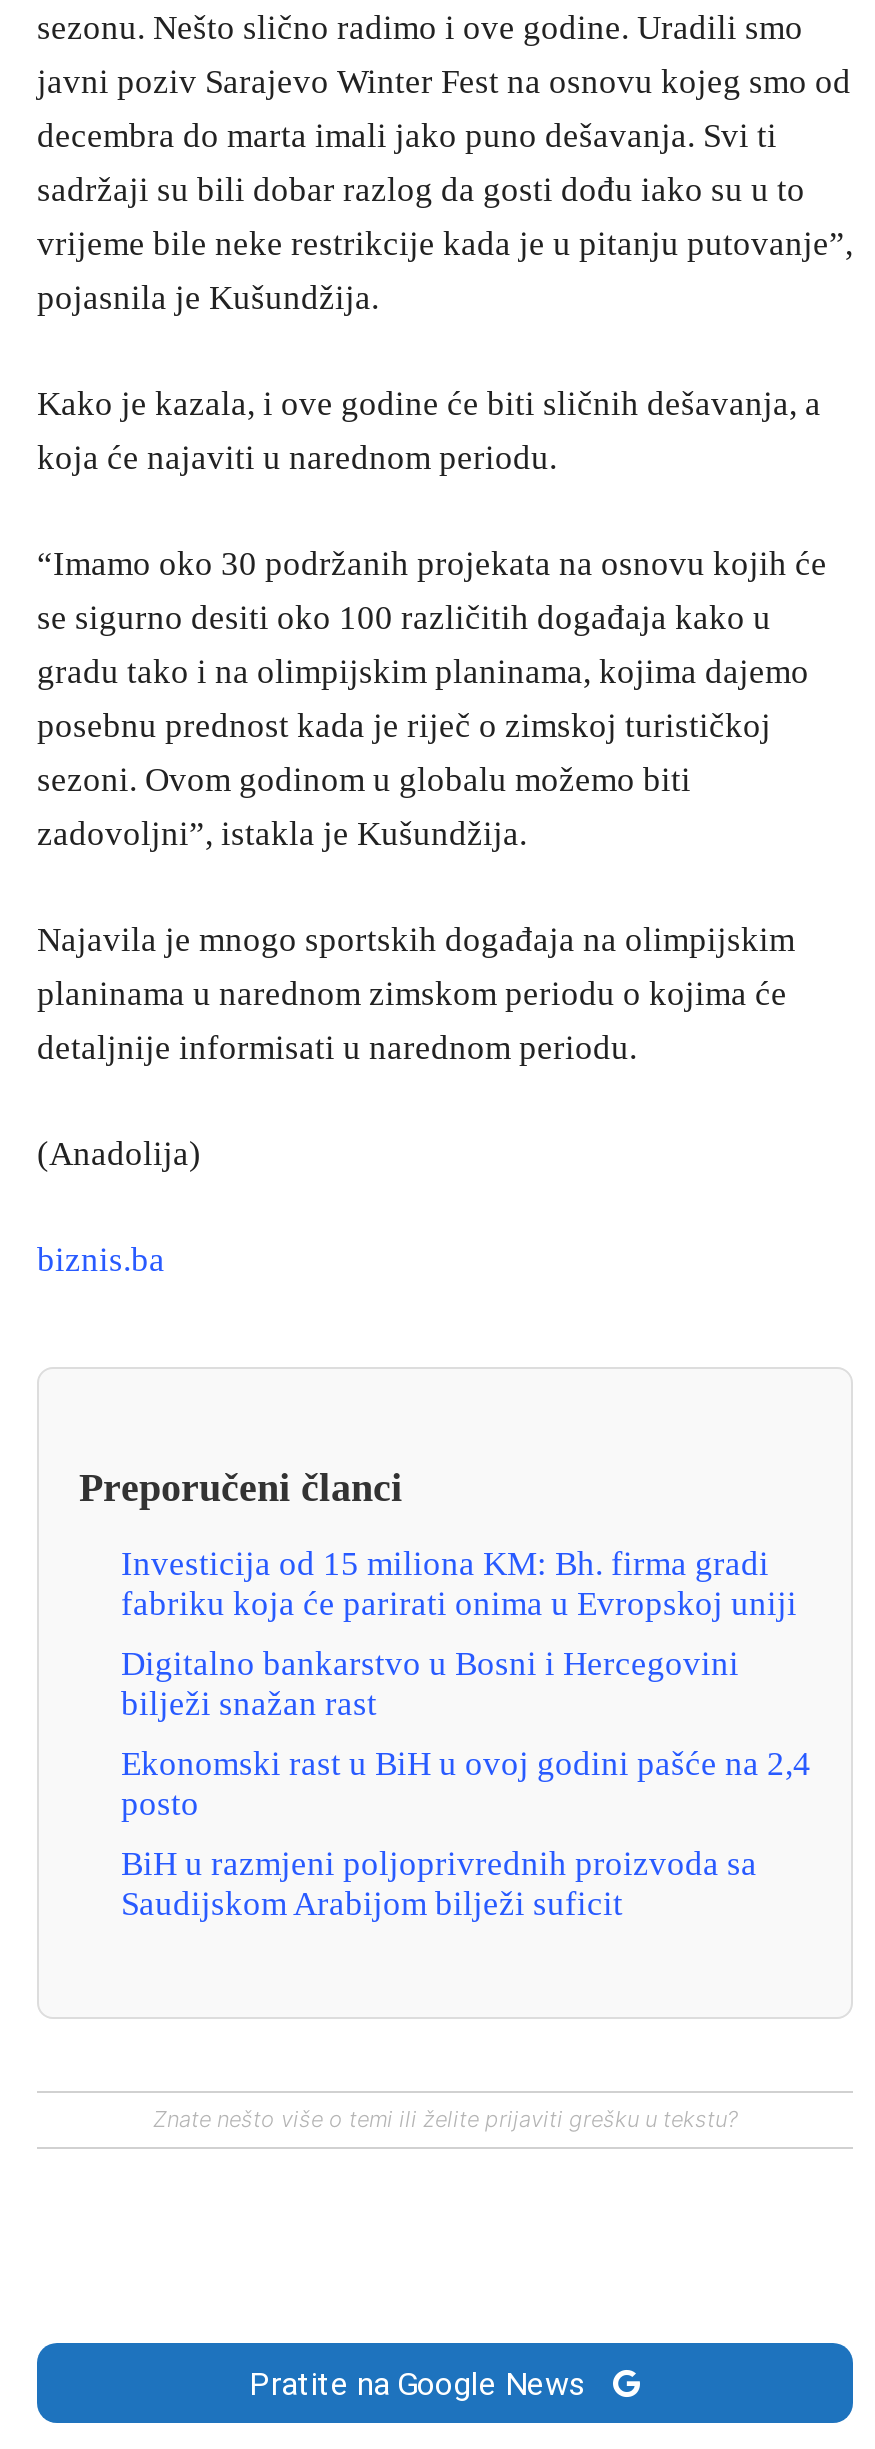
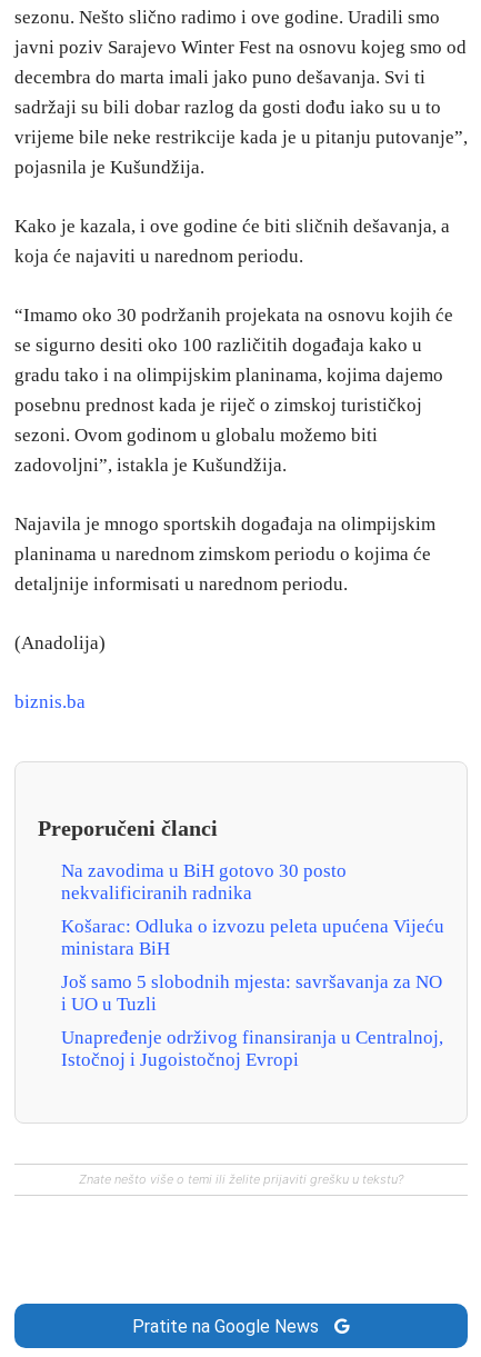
[121,1544,797,1622] Investicija od 15 miliona KM: Bh. firma gradi | fabriku koja će parirati onima u Evropskoj uniji -> [61,860,347,903] Na zavodima u BiH gotovo 30 posto | nekvalificiranih radnika
[121,1644,739,1722] Digitalno bankarstvo u Bosni i Hercegovini | bilježi snažan rast -> [61,915,444,959] Košarac: Odluka o izvozu peleta upućena Vijeću | ministara BiH
[121,1744,811,1822] Ekonomski rast u BiH u ovoj godini pašće na 2,4 | posto -> [61,971,442,1014] Još samo 5 slobodnih mjesta: savršavanja za NO | i UO u Tuzli
[121,1844,757,1922] BiH u razmjeni poljoprivrednih proizvoda sa | Saudijskom Arabijom bilježi suficit -> [61,1026,443,1070] Unapređenje održivog finansiranja u Centralnoj, | Istočnoj i Jugoistočnoj Evropi

